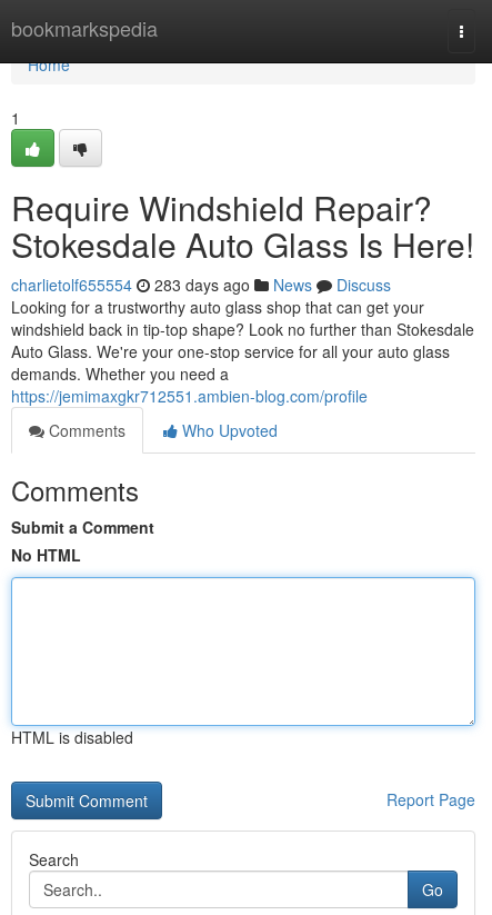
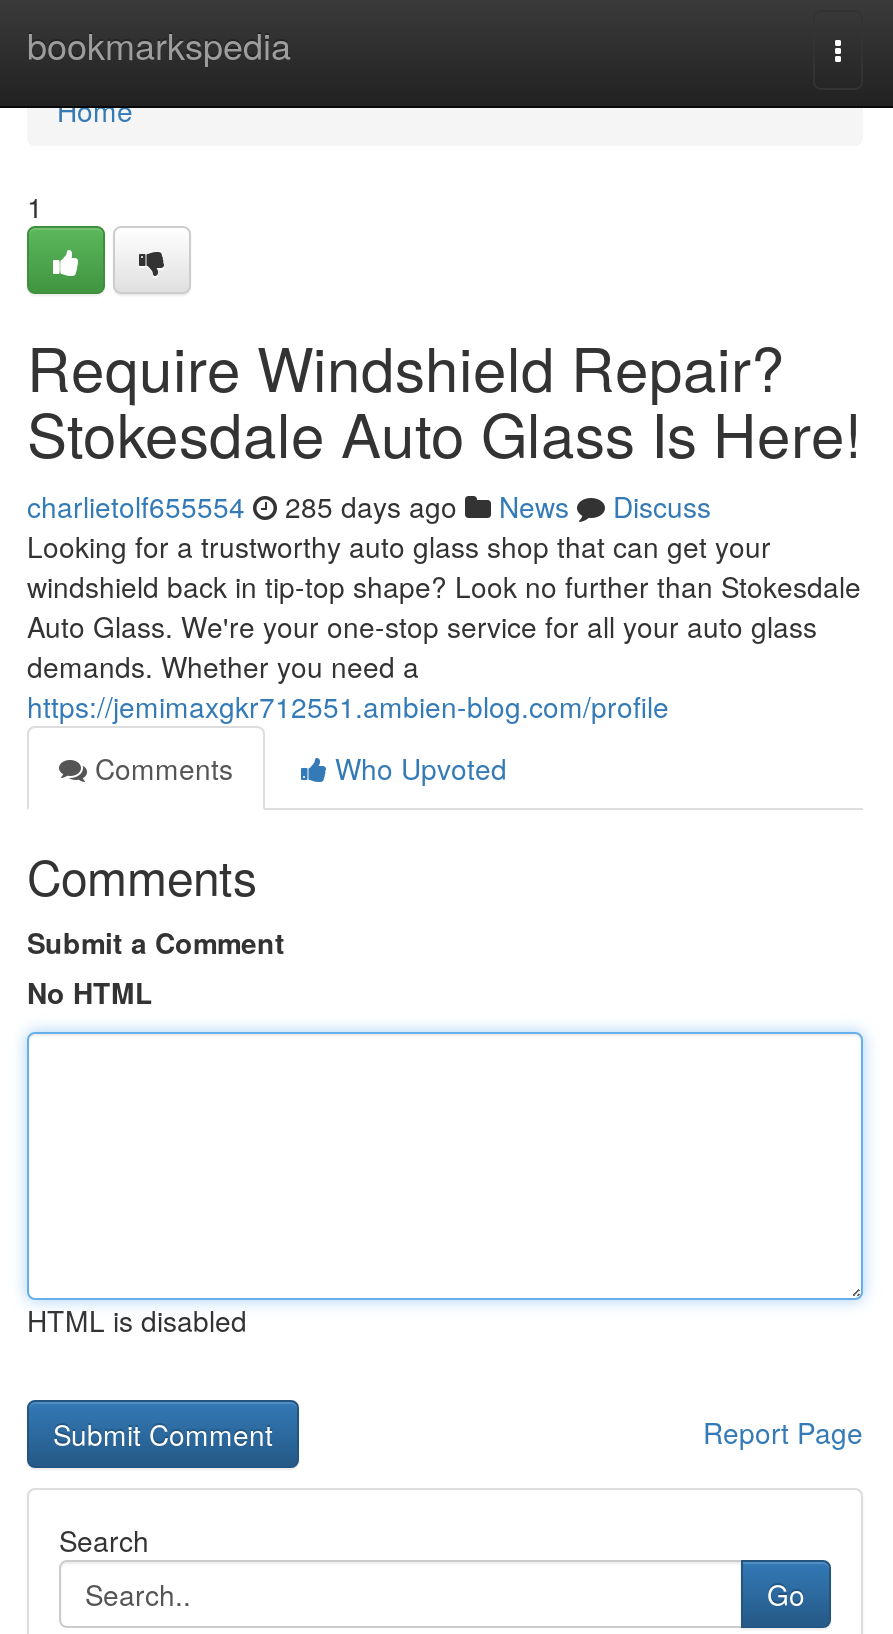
[11,273,391,296] charlietolf655554 283 days ago News Discuss -> [27,486,711,526] charlietolf655554 285 days ago News Discuss

